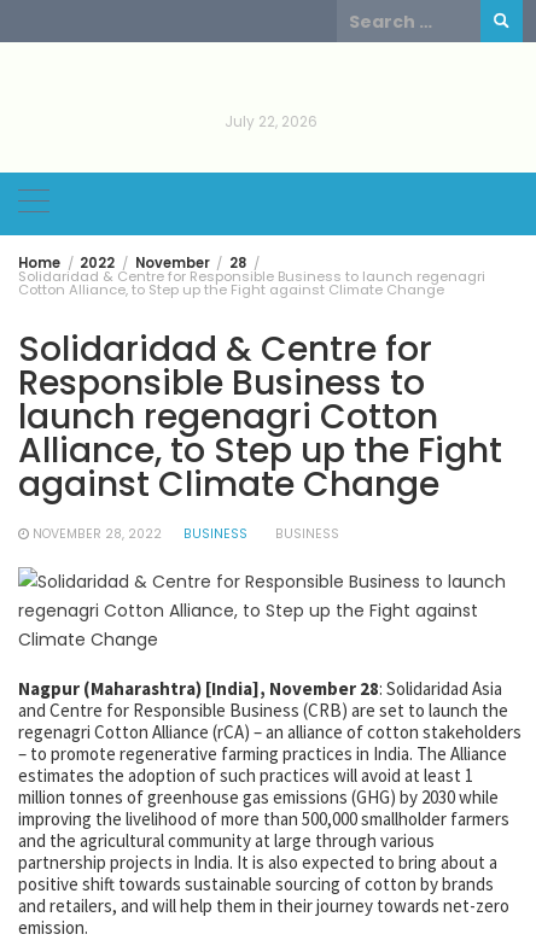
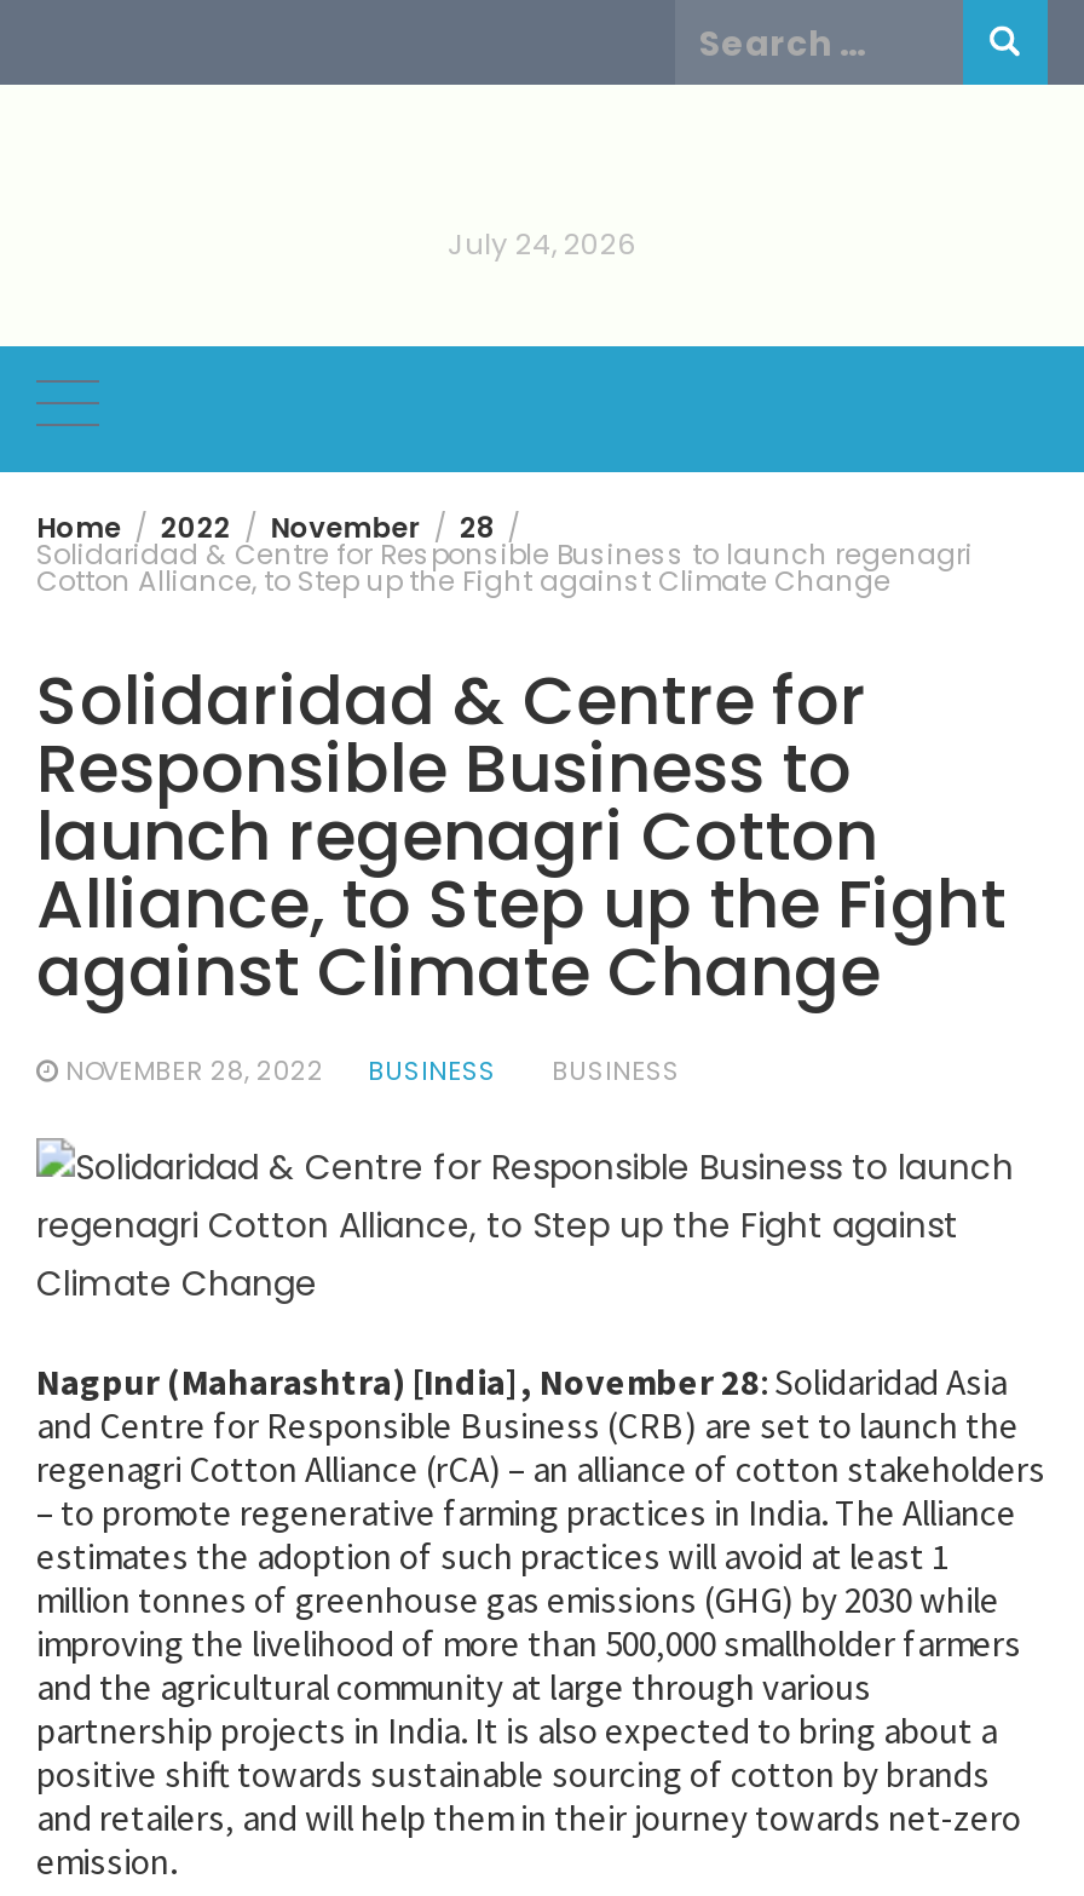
[224,112,317,132] July 22, 2026 -> [448,225,636,264] July 24, 2026

